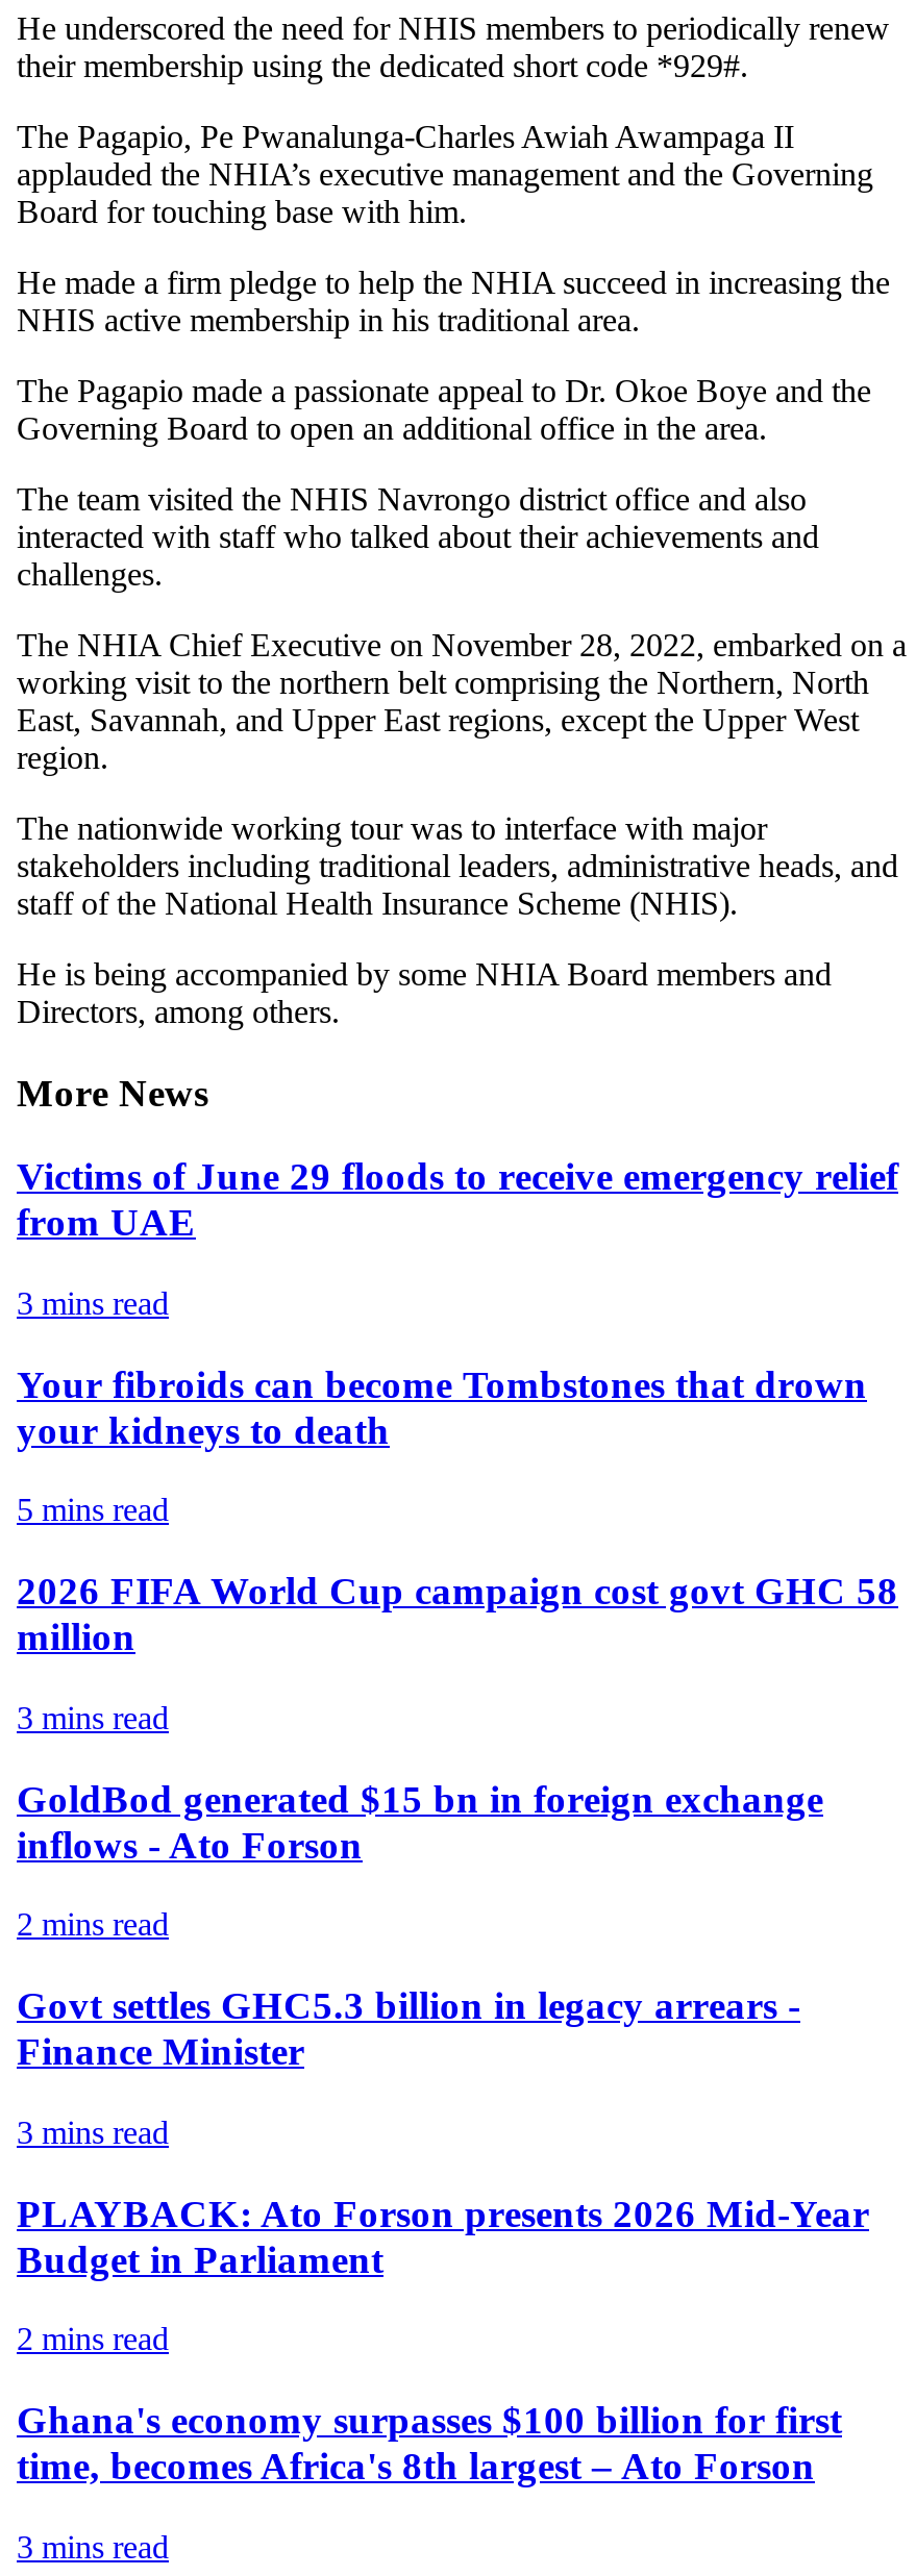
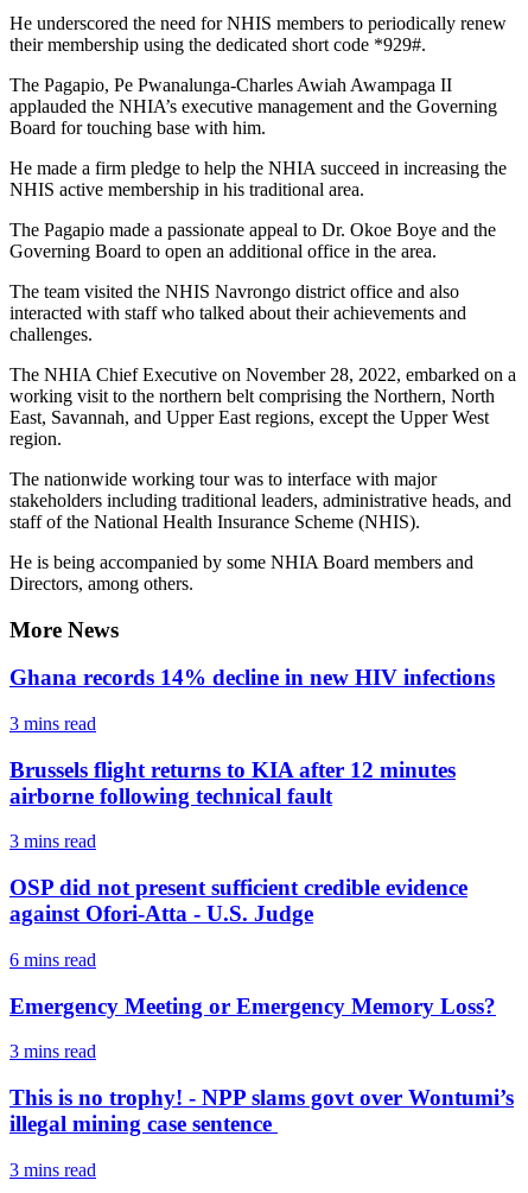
[17,1155,898,1244] Victims of June 29 floods to receive emergency relief | from UAE -> [9,665,495,690] Ghana records 14% decline in new HIV infections
[17,1362,898,1659] Your fibroids can become Tombstones that drown | your kidneys to death | 5 mins read | 2026 FIFA World Cup campaign cost govt GHC 58 | million -> [9,757,456,808] Brussels flight returns to KIA after 12 minutes | airborne following technical fault
[17,1776,823,1866] GoldBod generated $15 bn in foreign exchange | inflows - Ato Forson -> [9,875,467,926] OSP did not present sufficient credible evidence | against Ofori-Atta - U.S. Judge
[17,1907,169,1942] 2 mins read -> [9,950,96,970] 6 mins read
[17,1984,800,2073] Govt settles GHC5.3 billion in legacy arrears - | Finance Minister -> [9,993,496,1018] Emergency Meeting or Emergency Memory Loss?
[17,2191,869,2487] PLAYBACK: Ato Forson presents 2026 Mid-Year | Budget in Parliament | 2 mins read | Ghana's economy surpasses $100 billion for first | time, becomes Africa's 8th largest – Ato Forson -> [9,1085,514,1136] This is no trophy! - NPP slams govt over Wontumi’s | illegal mining case sentence

